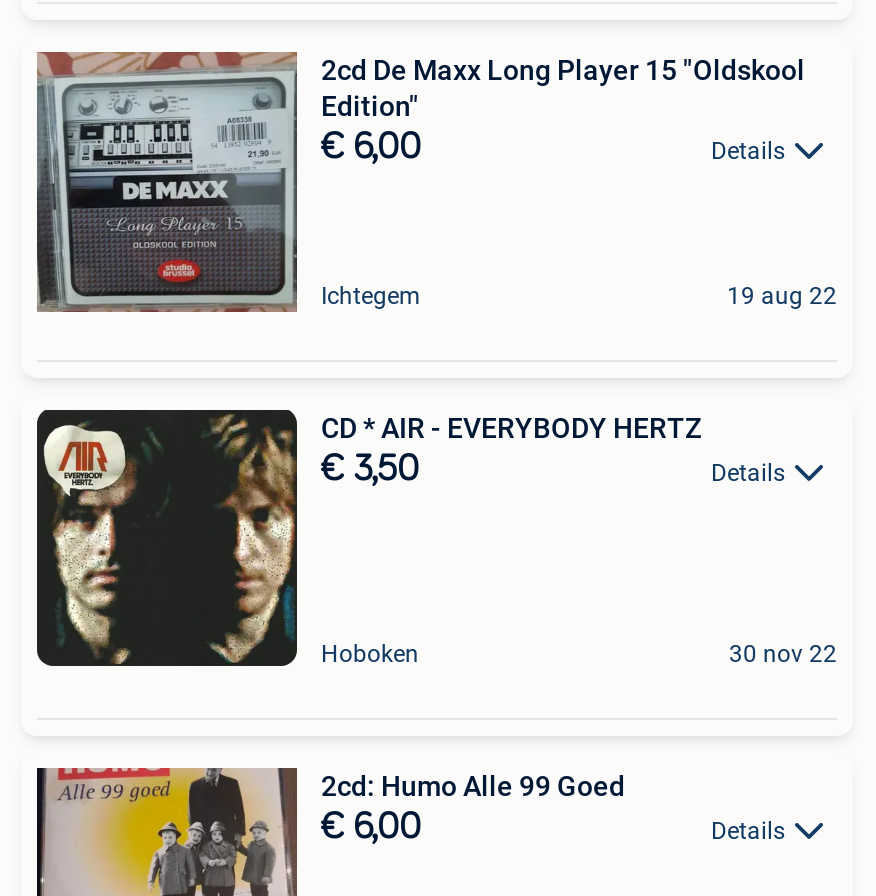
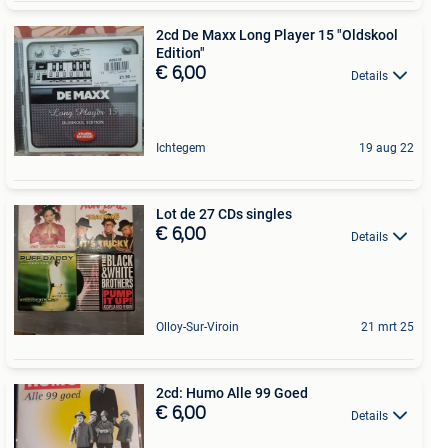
[37,408,701,670] [image] | CD * AIR - EVERYBODY HERTZ | € 3,50 -> [13,204,292,336] [image] | Lot de 27 CDs singles | € 6,00
[321,641,837,669] Hoboken | 30 nov 22 -> [156,320,414,334] Olloy-Sur-Viroin | 21 mrt 25

